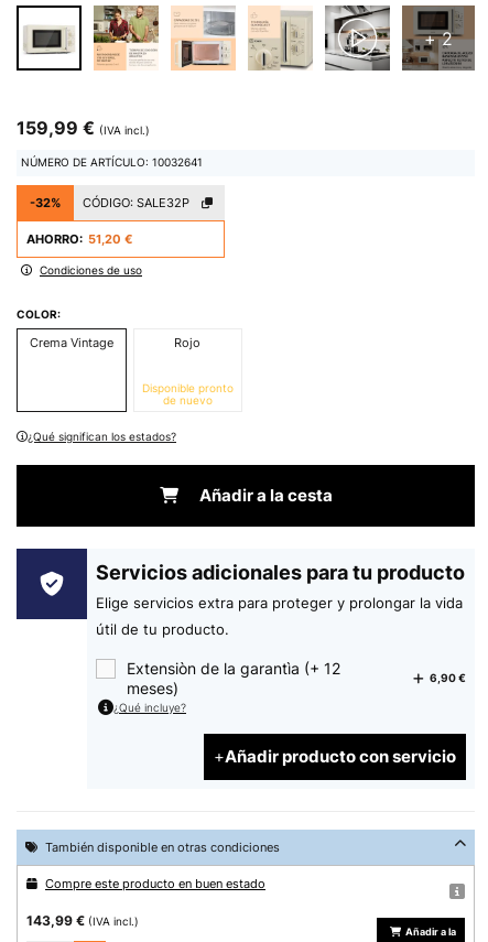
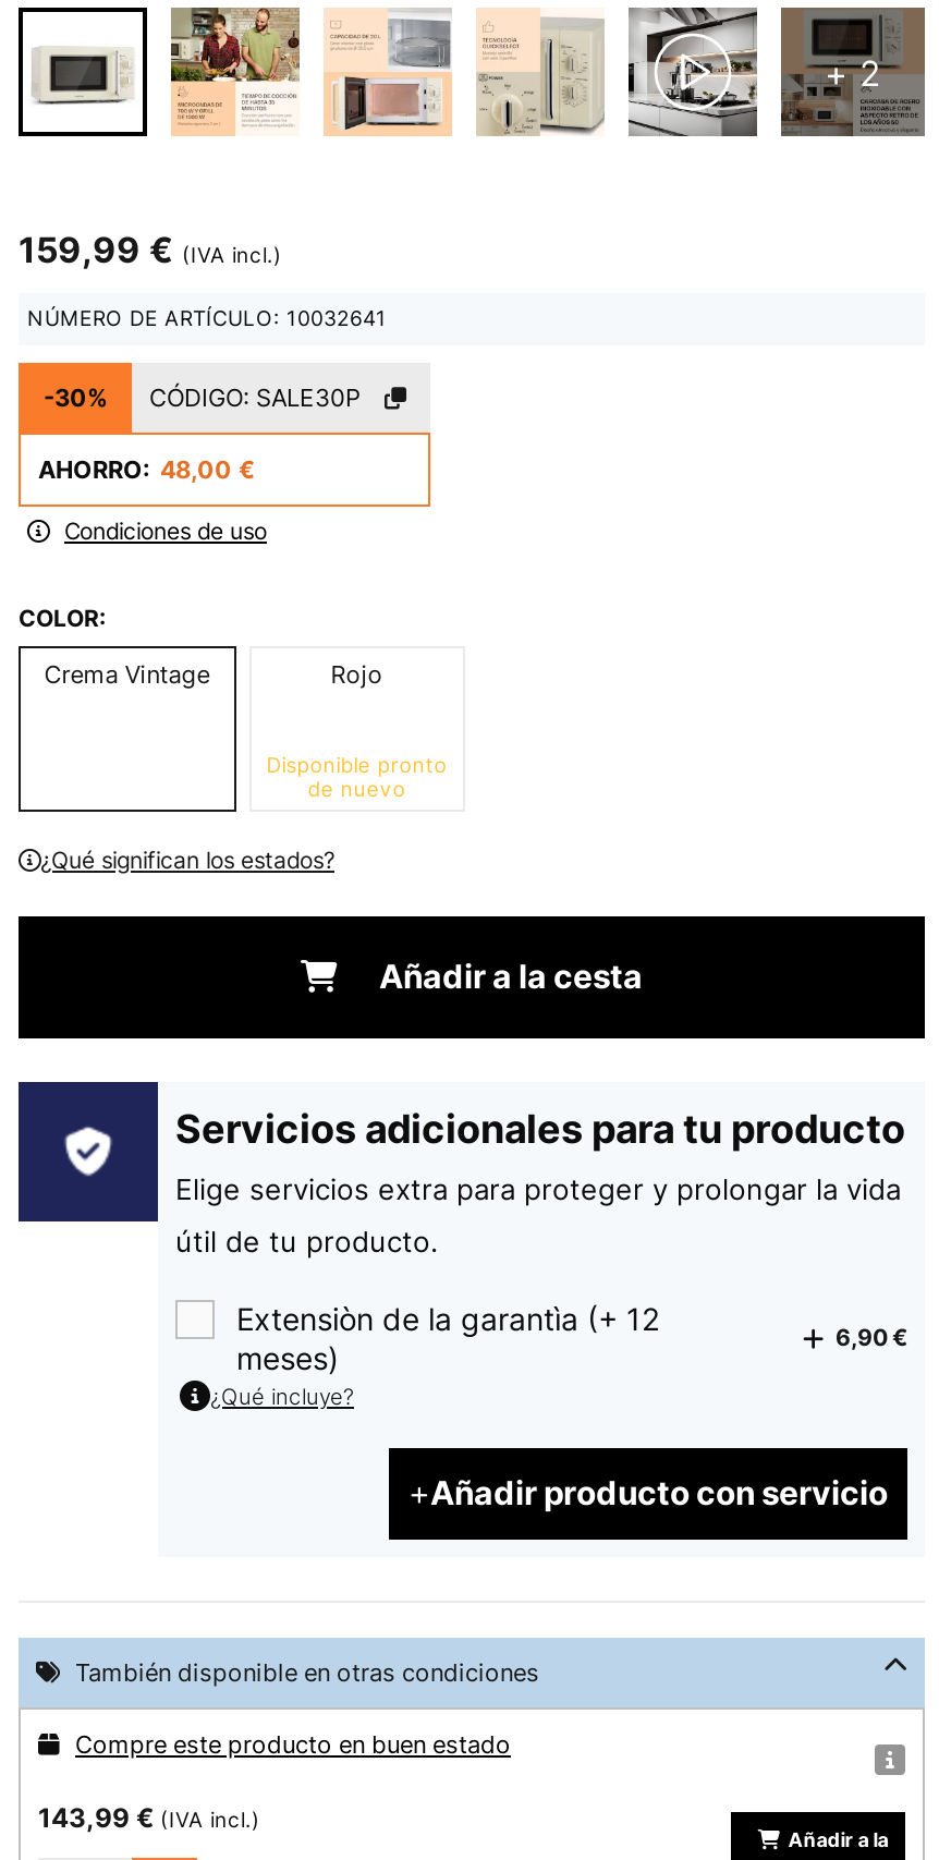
[30,195,61,211] -32% -> [44,383,107,414] -30%
[83,195,189,211] CÓDIGO: SALE32P -> [149,383,361,414] CÓDIGO: SALE30P
[26,232,133,247] AHORRO: 51,20 € -> [38,455,256,486] AHORRO: 48,00 €

